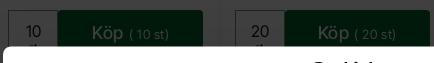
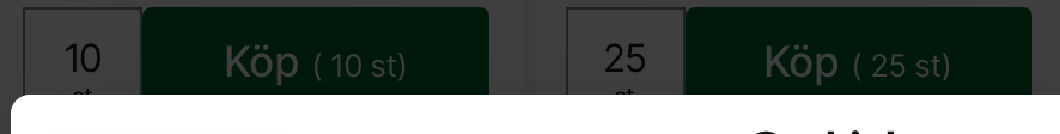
[318,22,397,43] Köp (20 st) -> [764,36,953,86] Köp (25 st)

